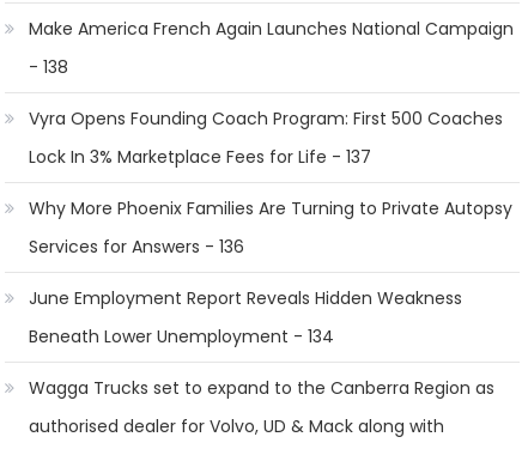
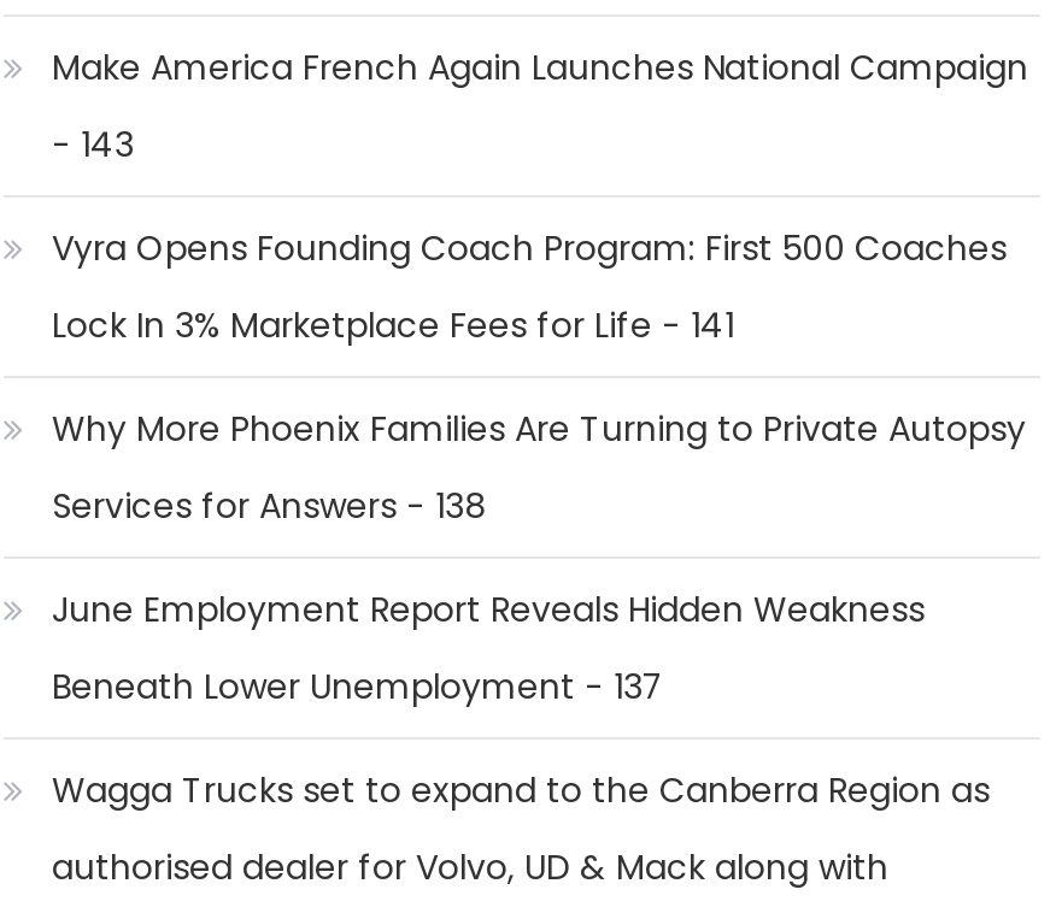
[29,55,68,79] - 138 -> [52,120,134,169] - 143
[29,145,371,169] Lock In 3% Marketplace Fees for Life - 137 -> [52,301,734,349] Lock In 3% Marketplace Fees for Life - 141
[29,235,244,259] Services for Answers - 136 -> [52,482,486,530] Services for Answers - 138
[29,324,334,348] Beneath Lower Unemployment - 134 -> [52,662,664,711] Beneath Lower Unemployment - 137

